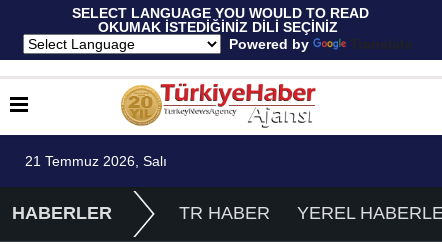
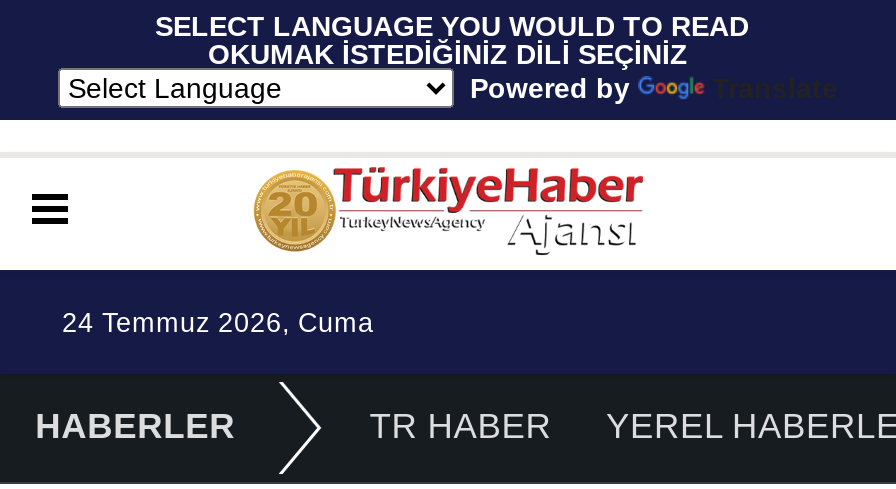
[25,154,167,169] 21 Temmuz 2026, Salı -> [62,308,374,338] 24 Temmuz 2026, Cuma

